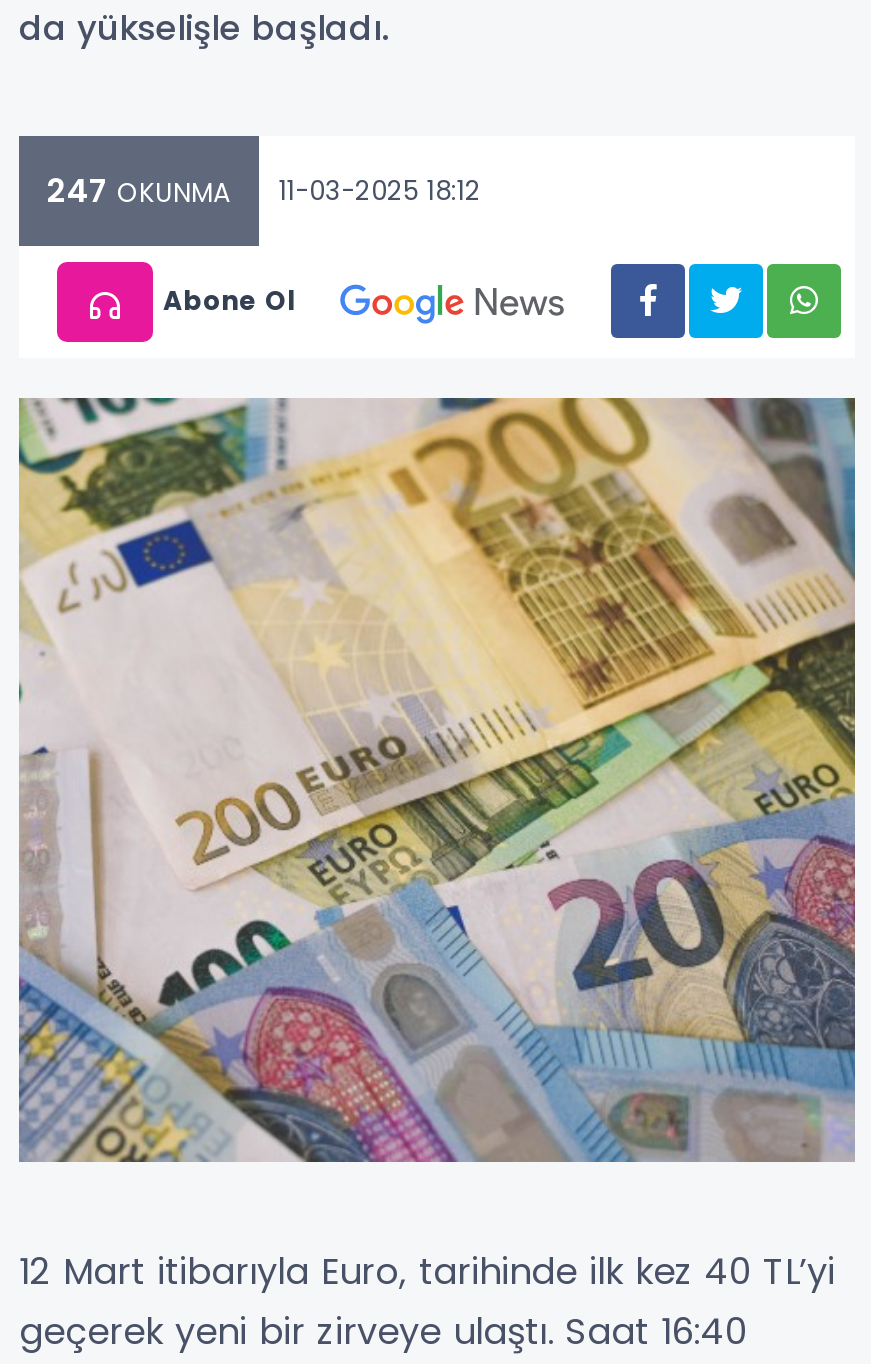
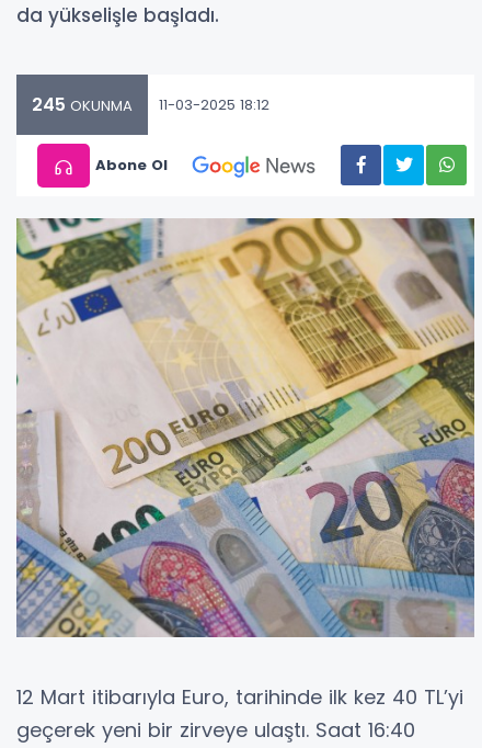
[47,168,481,214] 247 OKUNMA 11-03-2025 18:12 -> [32,92,269,118] 245 OKUNMA 11-03-2025 18:12

